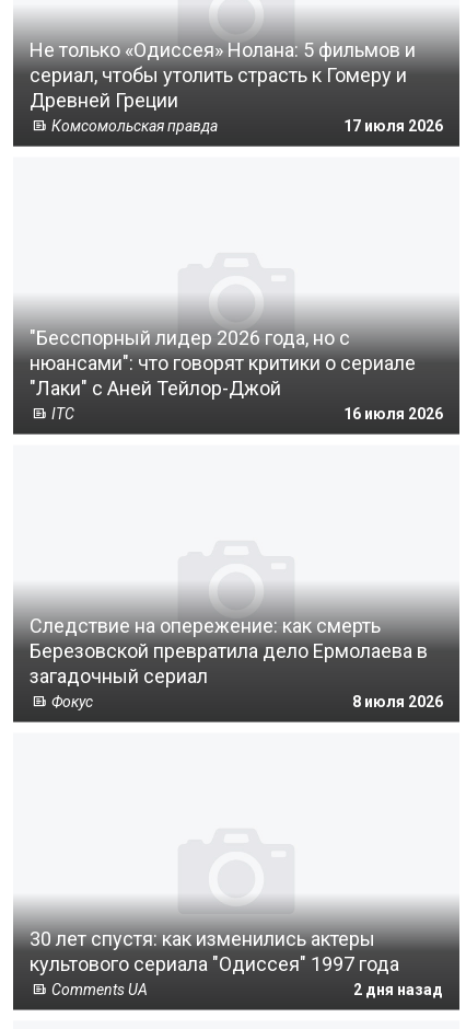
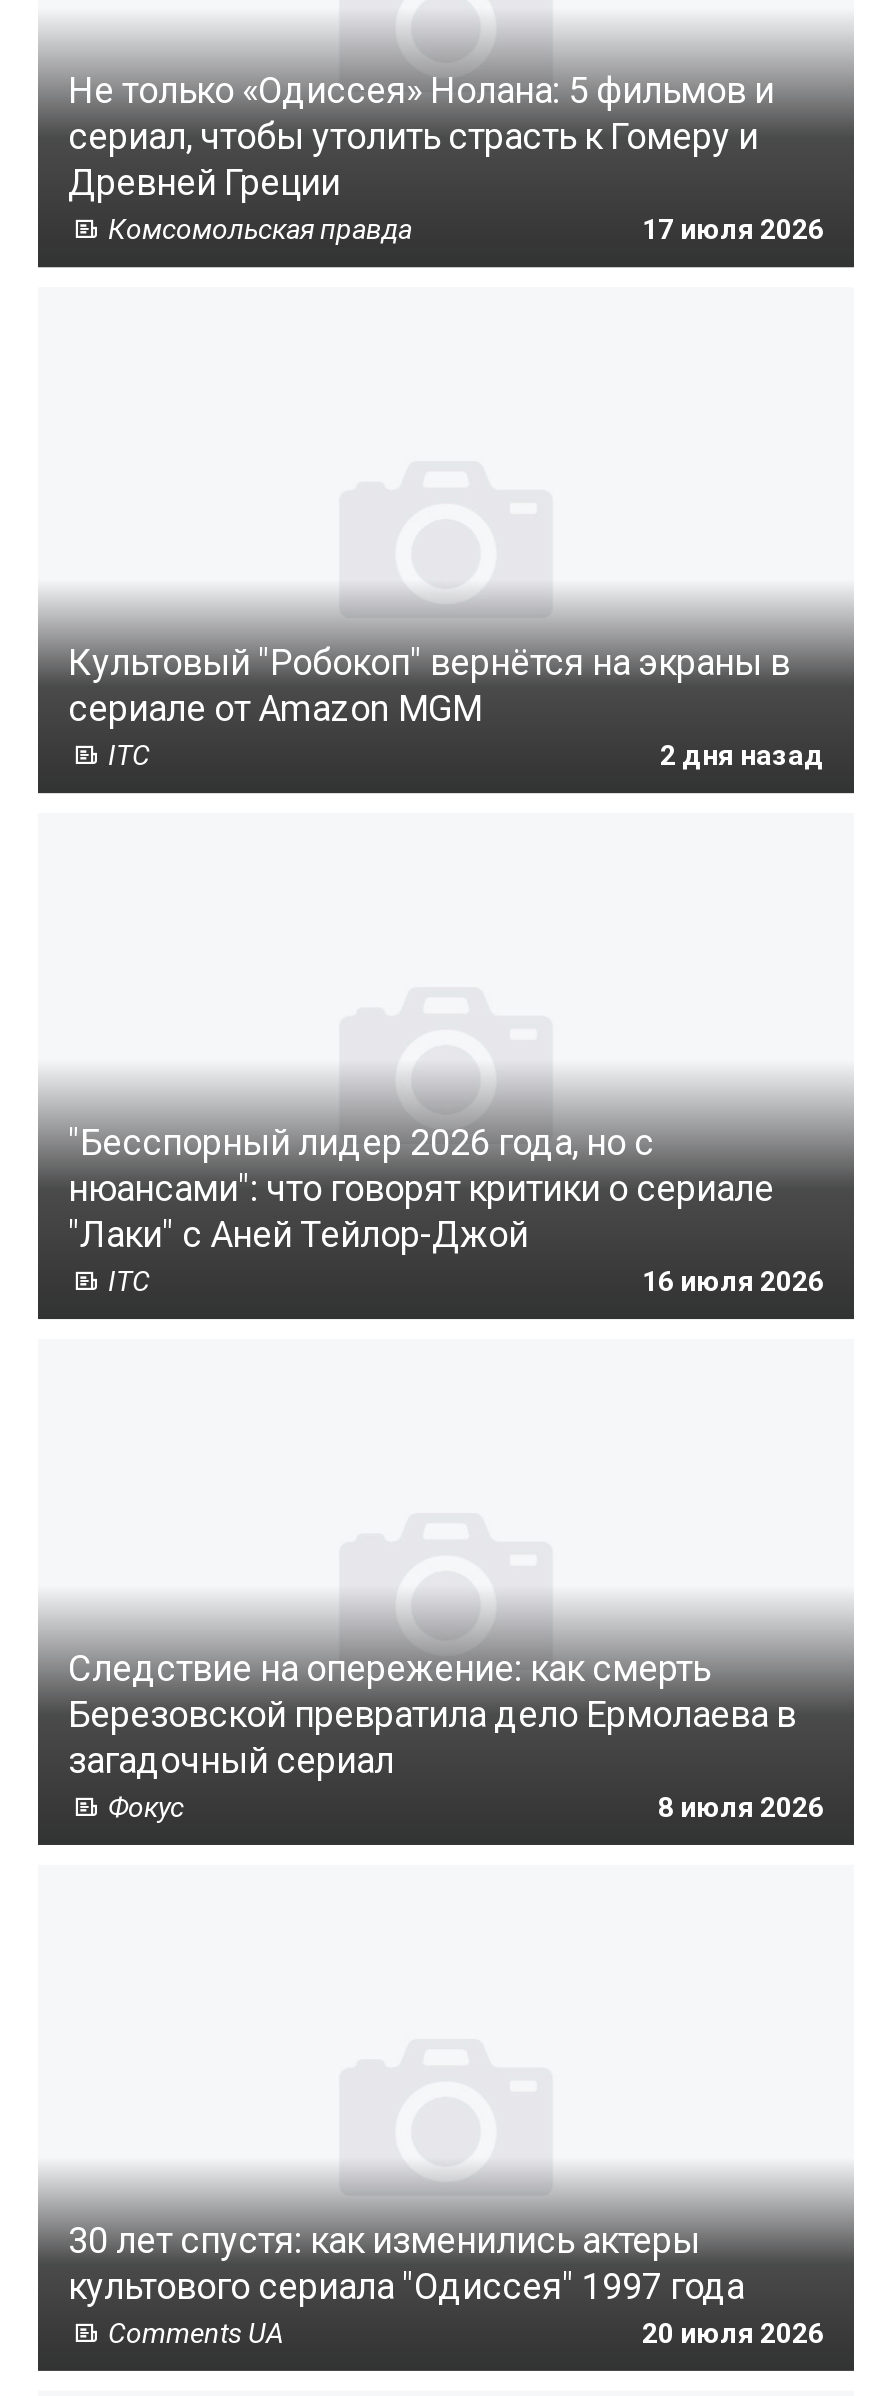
none -> [68,640,824,770] Культовый "Робокоп" вернётся на экраны в | сериале от Amazon MGM | ITC | 2 дня назад
[353,980,443,997] 2 дня назад -> [642,2316,824,2348] 20 июля 2026

